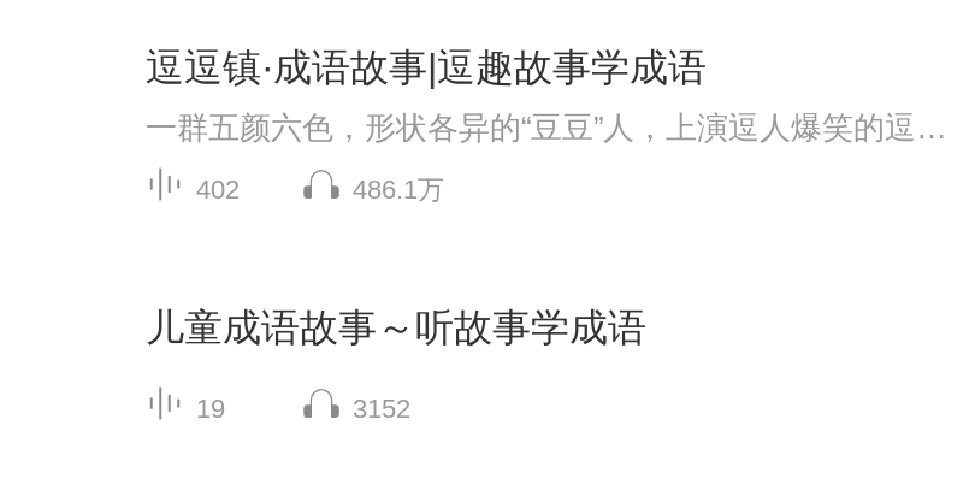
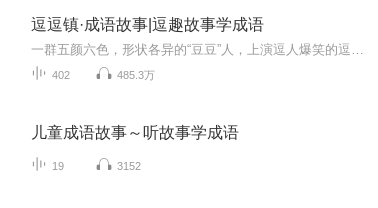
[353,174,444,203] 486.1万 -> [117,69,155,81] 485.3万

